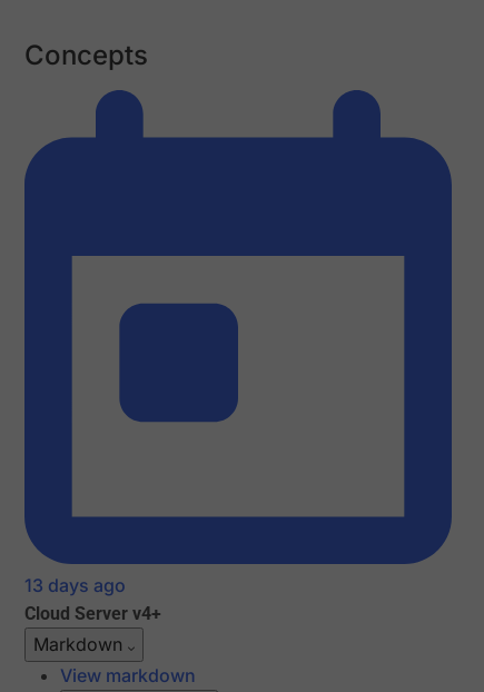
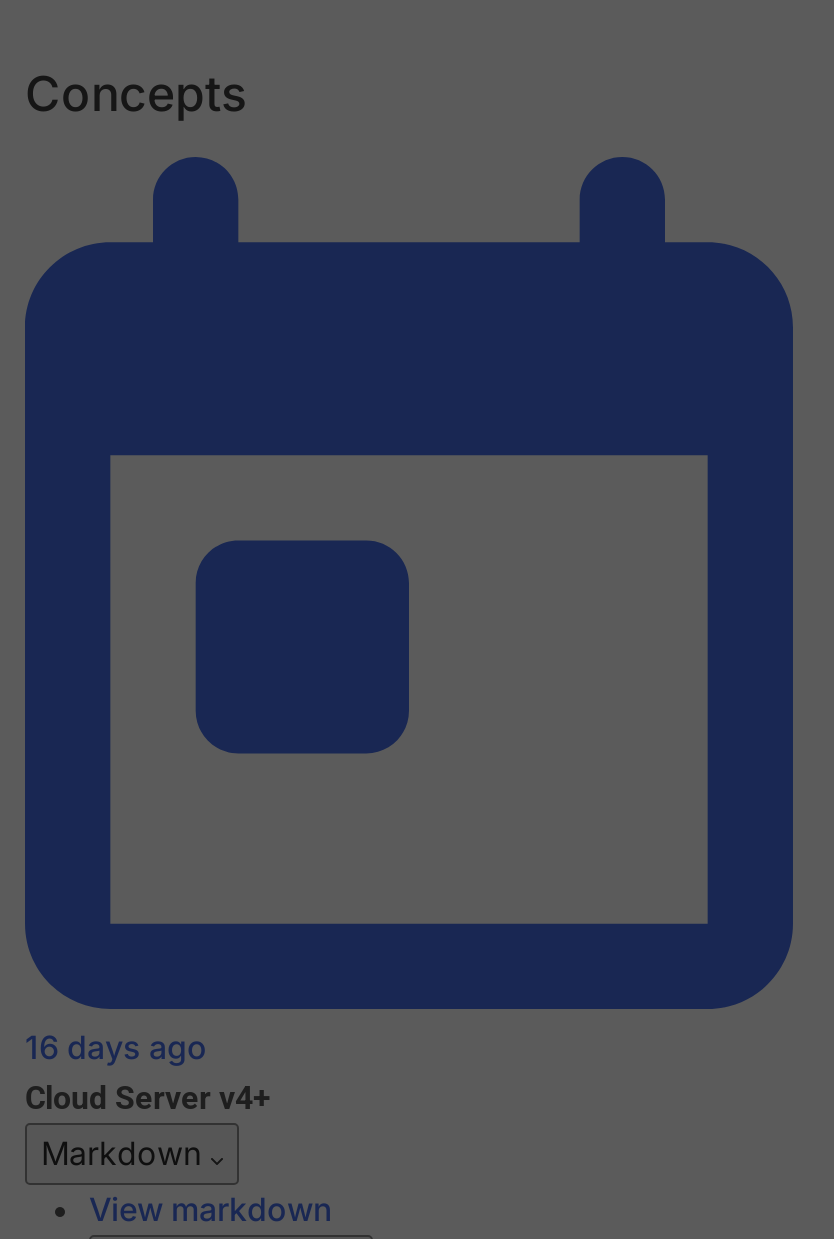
[24,575,126,597] 13 days ago -> [25,1028,207,1068] 16 days ago

